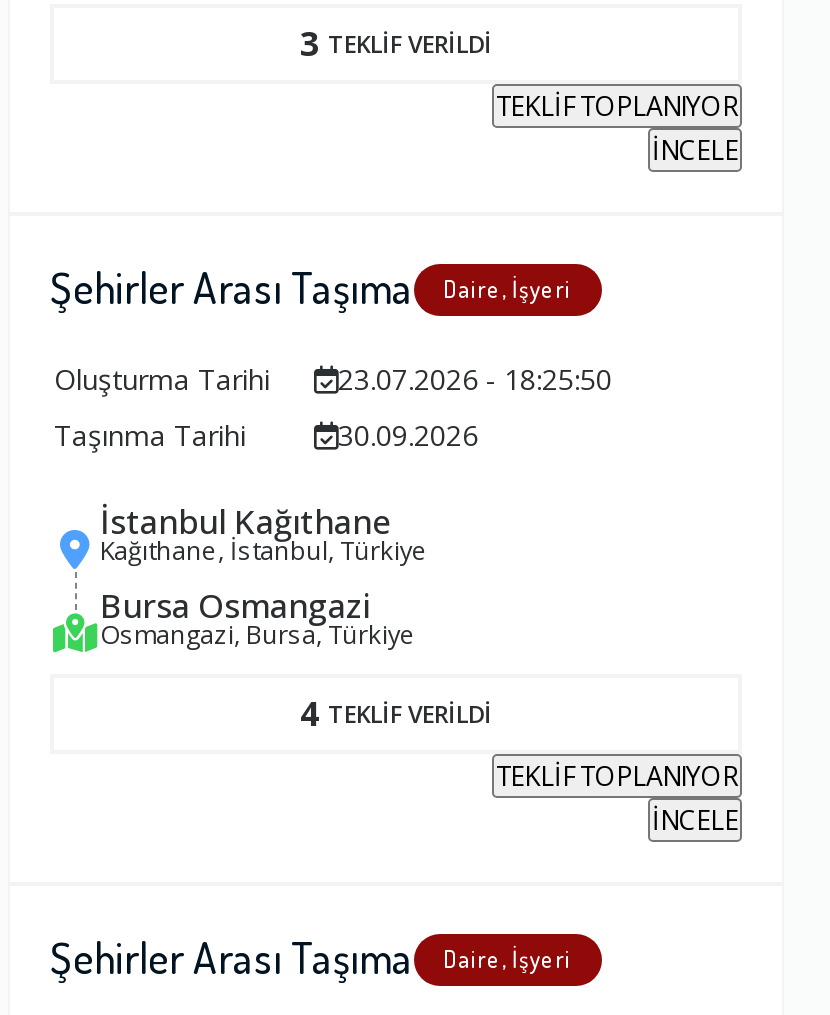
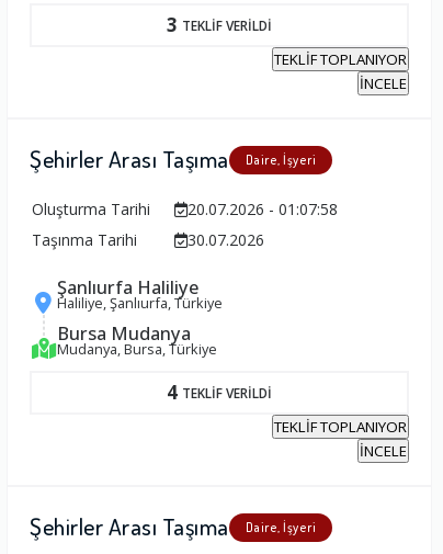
[54,360,612,398] Oluşturma Tarihi 23.07.2026 - 18:25:50 -> [32,199,338,219] Oluşturma Tarihi 20.07.2026 - 01:07:58
[338,416,478,454] 30.09.2026 -> [188,229,264,250] 30.07.2026
[100,498,428,652] İstanbul Kağıthane | Kağıthane, İstanbul, Türkiye | Bursa Osmangazi | Osmangazi, Bursa, Türkiye -> [57,274,223,359] Şanlıurfa Haliliye | Haliliye, Şanlıurfa, Türkiye | Bursa Mudanya | Mudanya, Bursa, Türkiye

